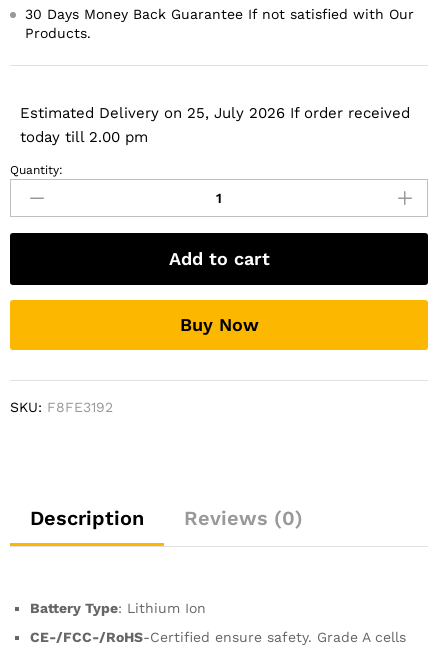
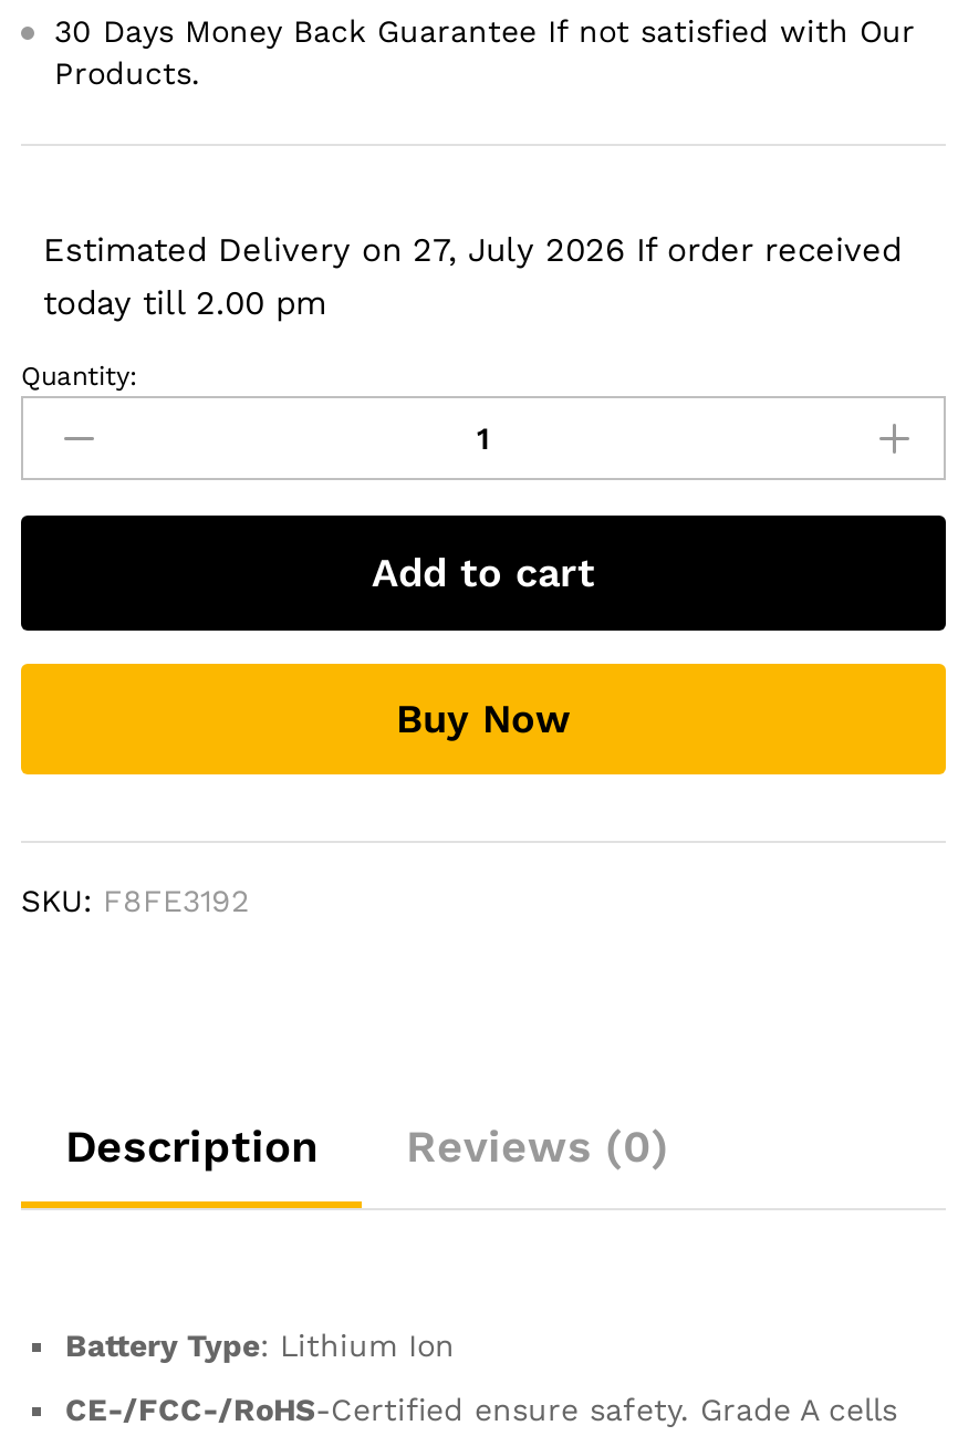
[20,104,410,122] Estimated Delivery on 25, July 2026 If order received -> [43,230,902,269] Estimated Delivery on 27, July 2026 If order received

